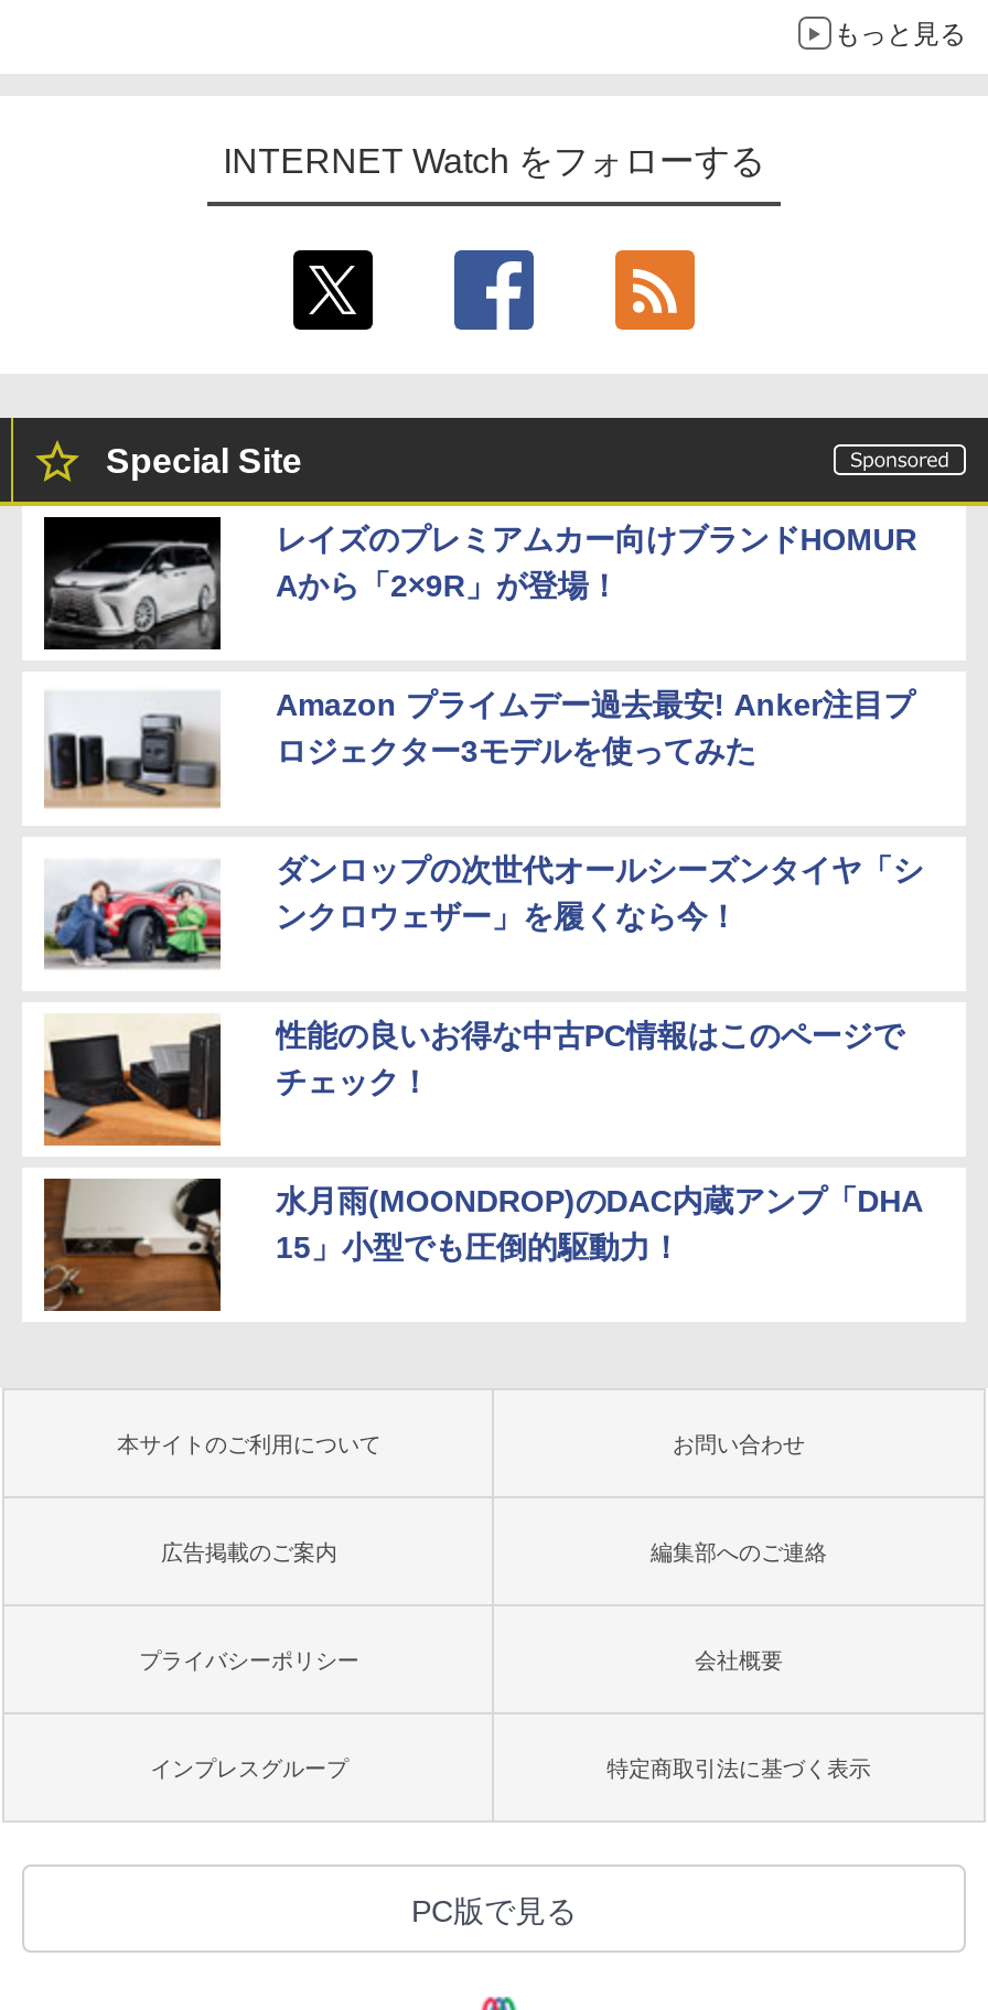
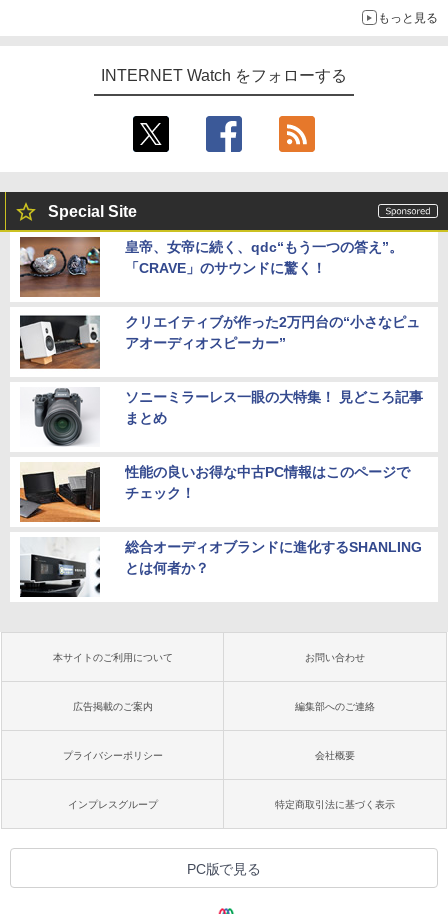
[42,515,917,652] [image] | レイズのプレミアムカー向けブランドHOMUR | Aから「2×9R」が登場！ -> [19,236,403,298] [image] | 皇帝、女帝に続く、qdc“もう一つの答え”。 | 「CRAVE」のサウンドに驚く！
[44,686,914,808] [image] | Amazon プライムデー過去最安! Anker注目プ | ロジェクター3モデルを使ってみた -> [19,314,420,369] [image] | クリエイティブが作った2万円台の“小さなピュ | アオーディオスピーカー”
[42,850,923,978] [image] | ダンロップの次世代オールシーズンタイヤ「シ | ンクロウェザー」を履くなら今！ -> [20,387,423,447] [image] | ソニーミラーレス一眼の大特集！ 見どころ記事 | まとめ
[42,1176,923,1313] [image] | 水月雨(MOONDROP)のDAC内蔵アンプ「DHA | 15」小型でも圧倒的駆動力！ -> [19,537,422,598] [image] | 総合オーディオブランドに進化するSHANLING | とは何者か？

